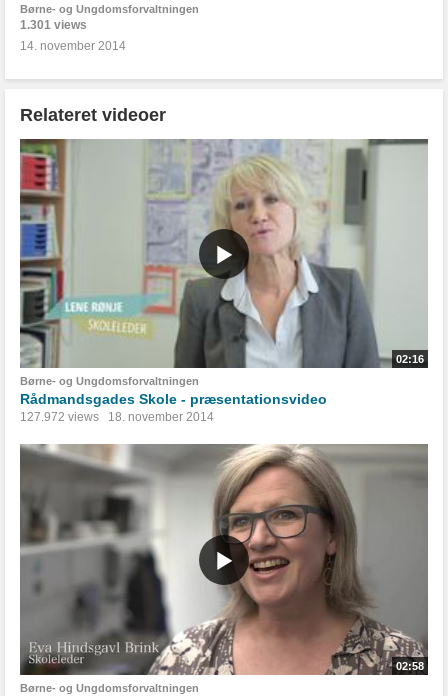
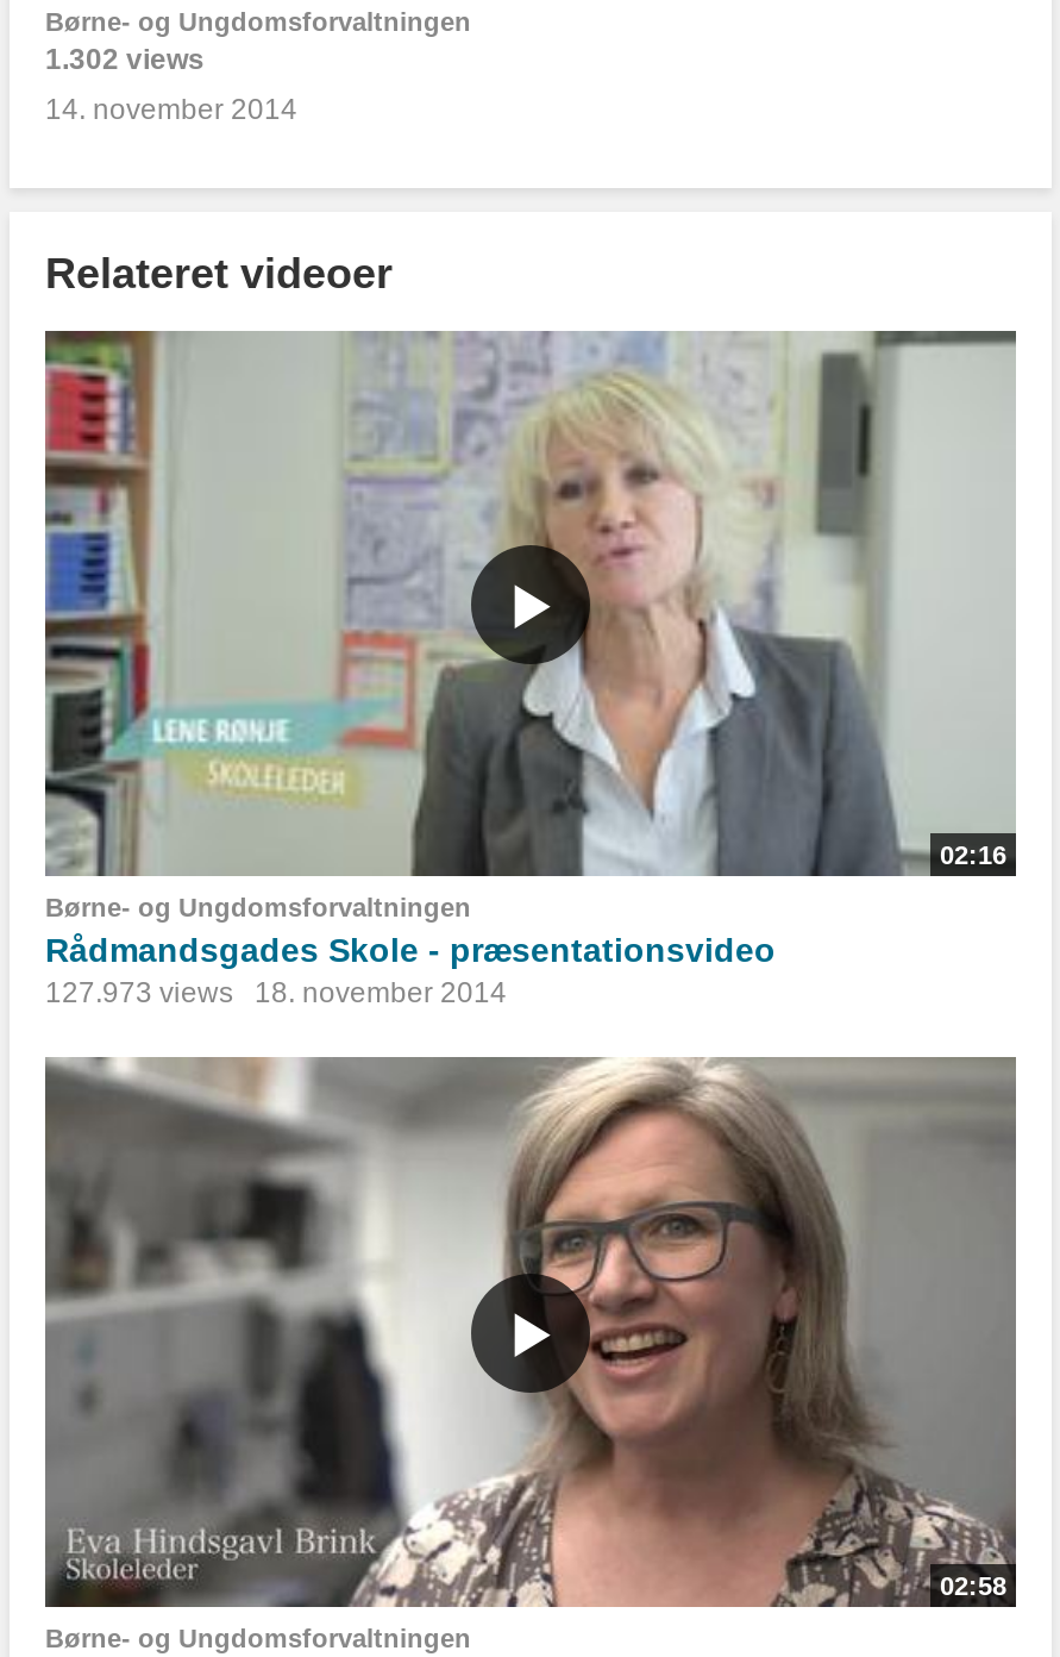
[20,18,87,32] 1.301 views -> [45,43,205,76] 1.302 views
[20,410,214,424] 127.972 views 18. november 2014 -> [45,976,507,1010] 127.973 views 18. november 2014

